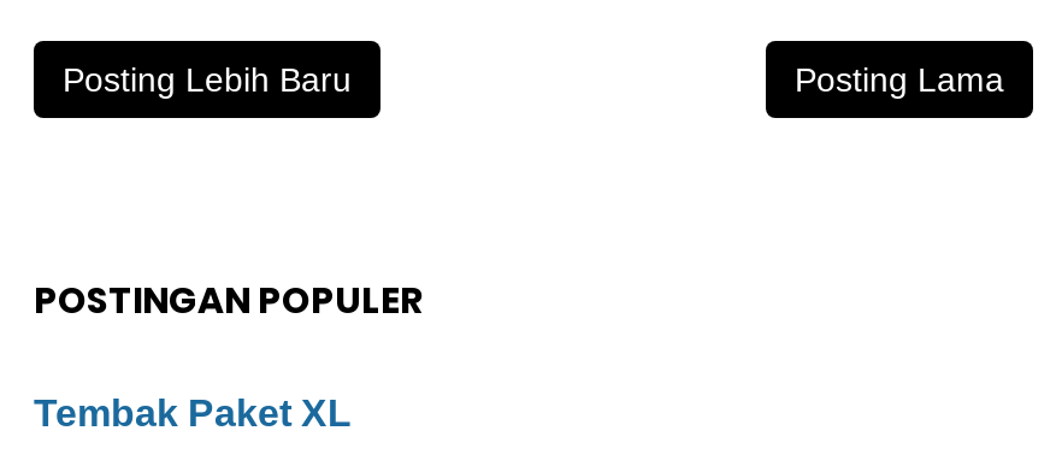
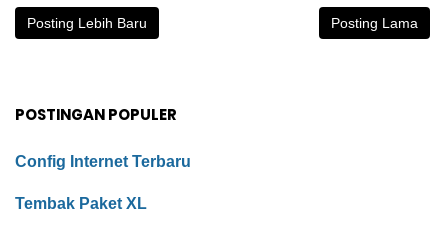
none -> [15,153,191,170] Config Internet Terbaru

